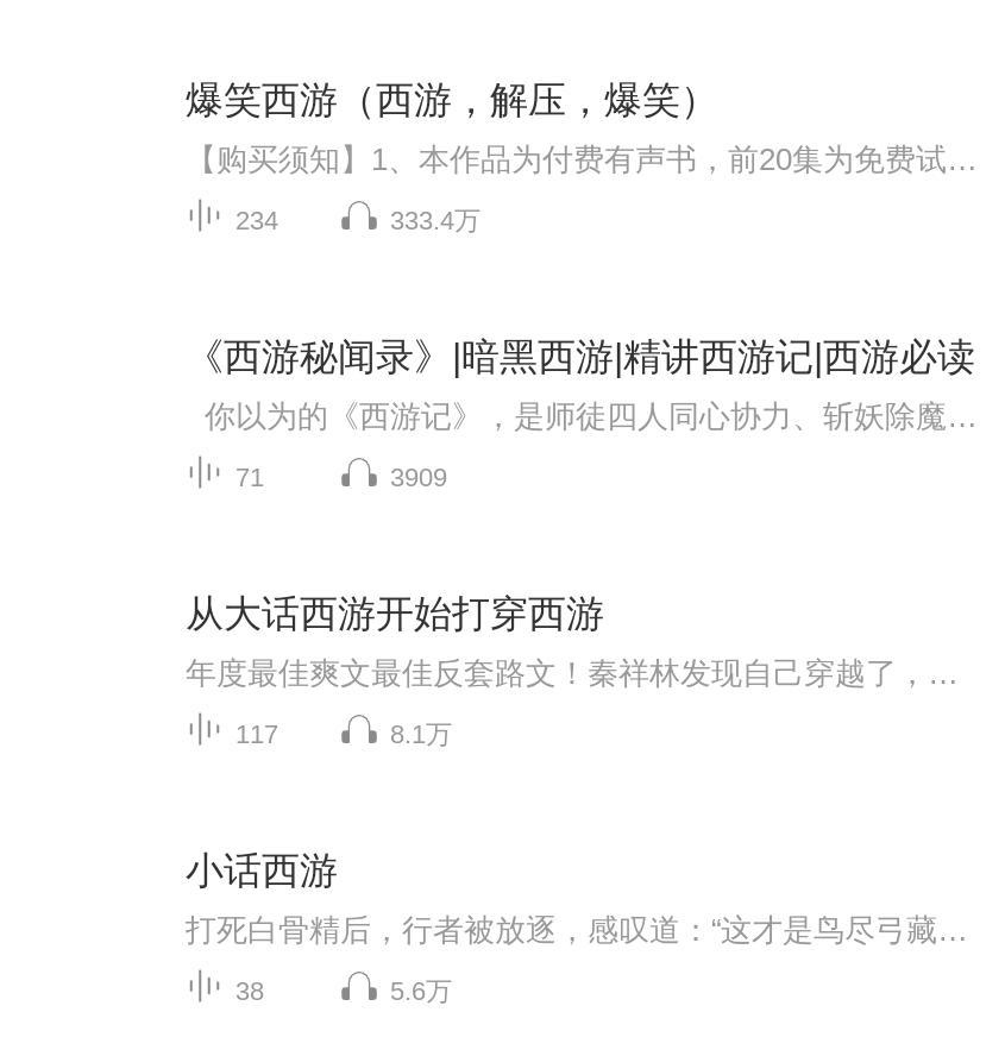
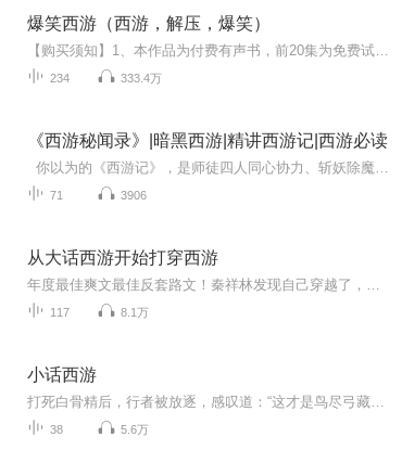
[390,462,447,491] 3909 -> [121,188,147,201] 3906

